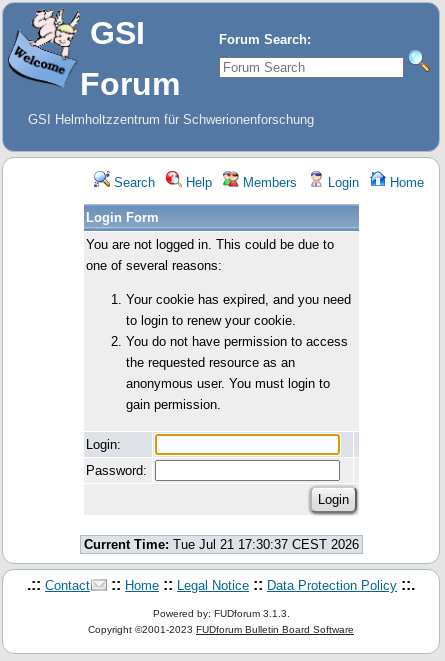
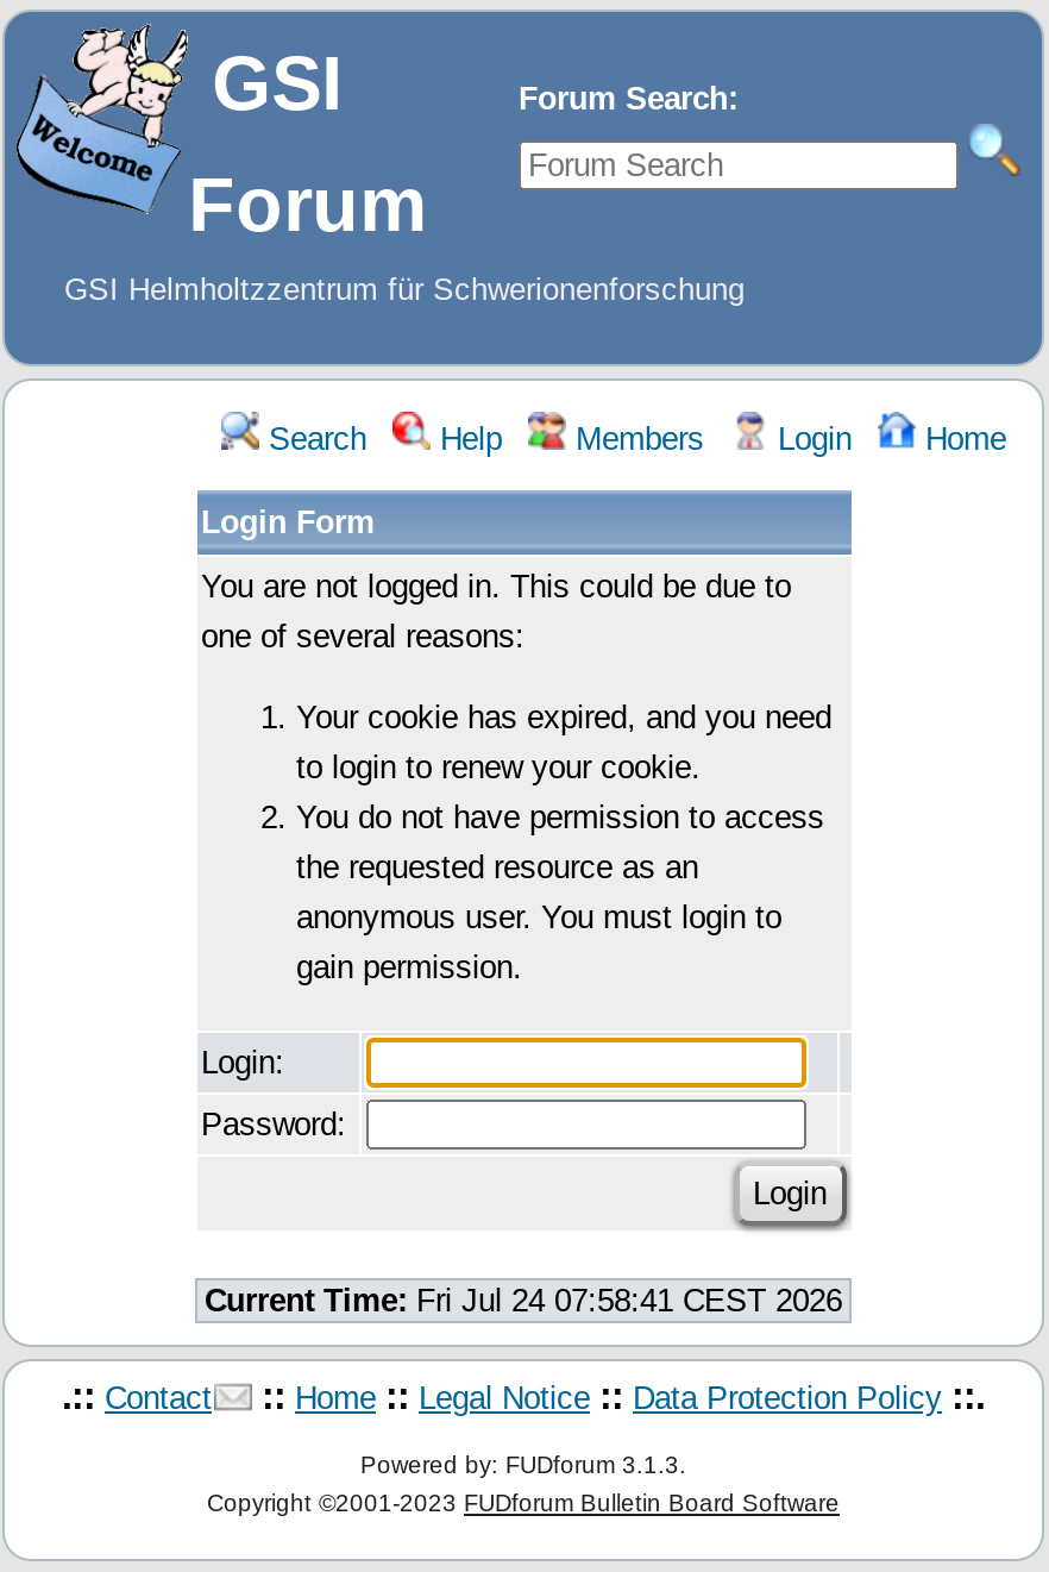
[83,537,358,552] Current Time: Tue Jul 21 17:30:37 CEST 2026 -> [205,1283,842,1319] Current Time: Fri Jul 24 07:58:41 CEST 2026

